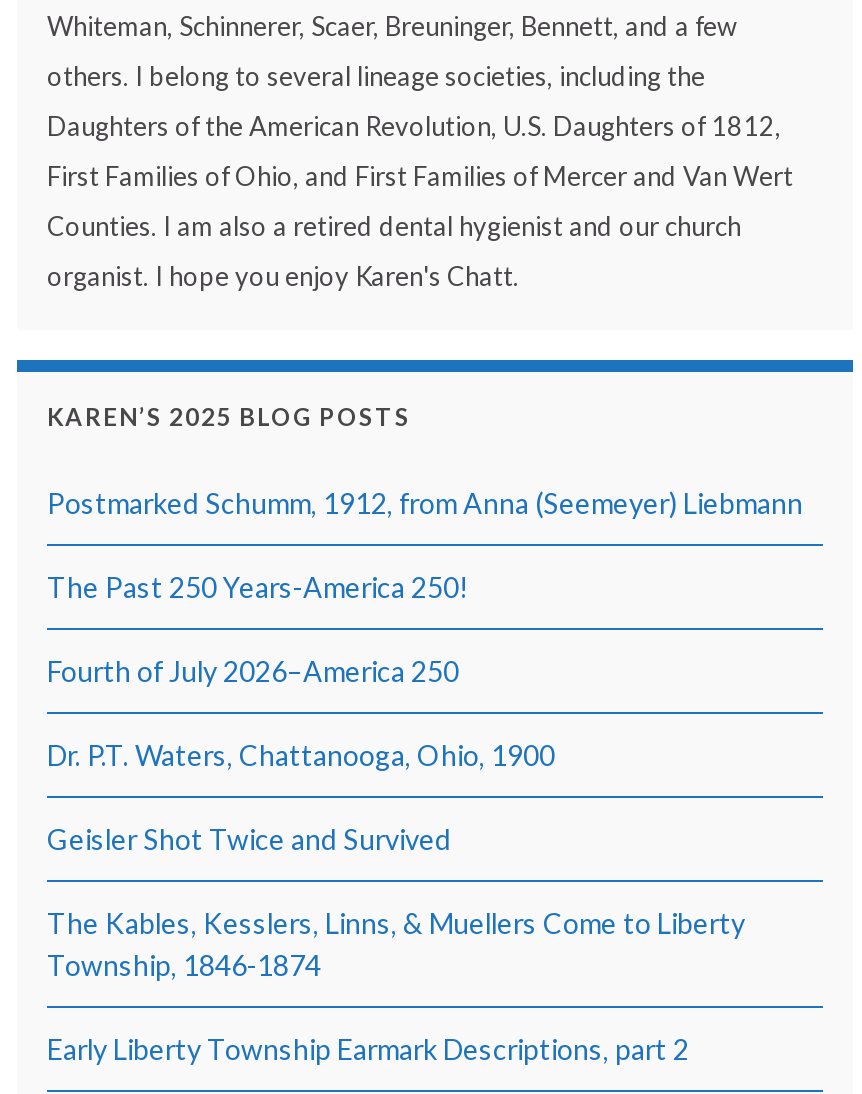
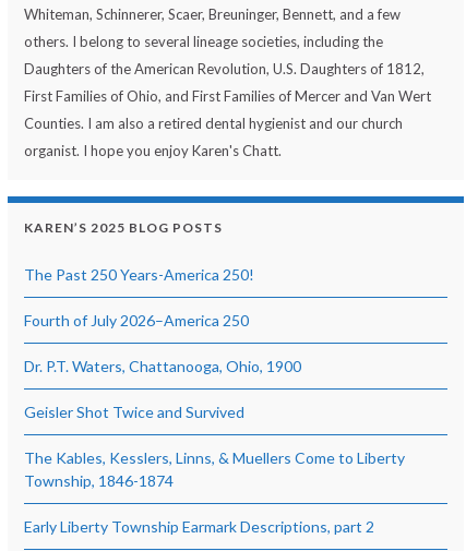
[47,486,803,520] Postmarked Schumm, 1912, from Anna (Seemeyer) Liebmann -> none

